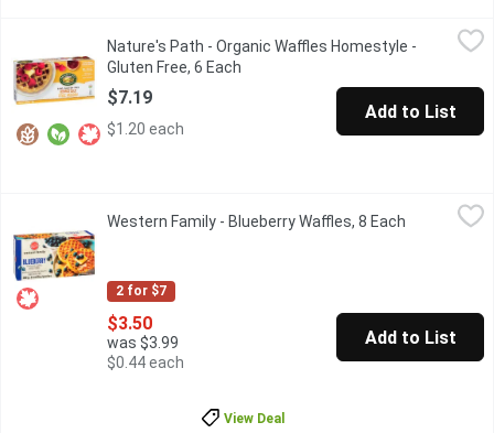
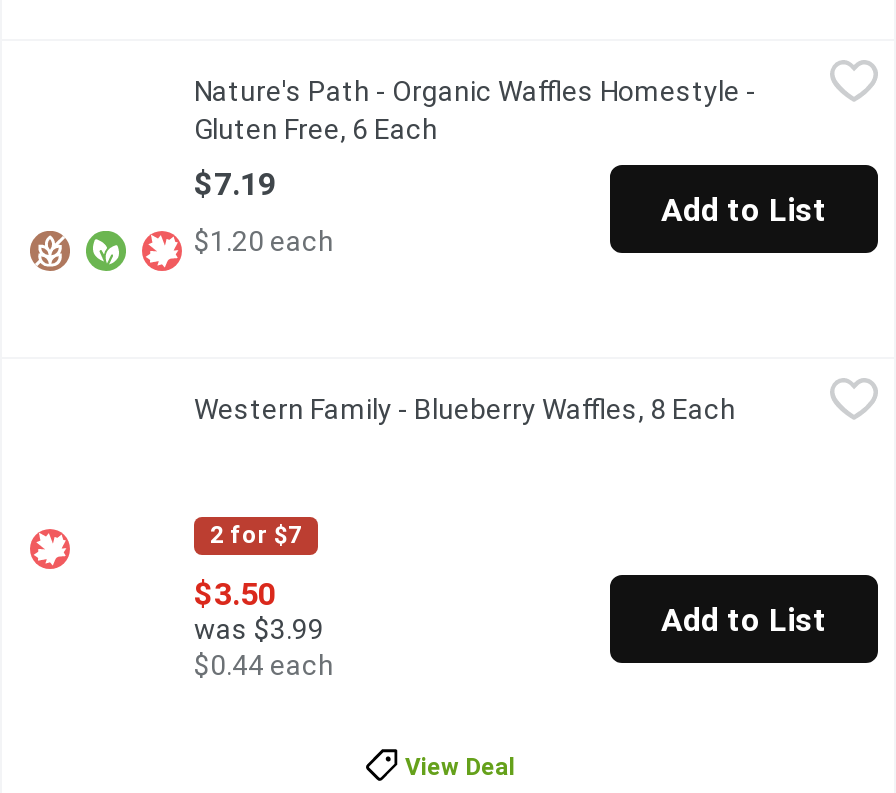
[13,64,96,106] [image] -> none
[13,239,96,282] [image] -> none

